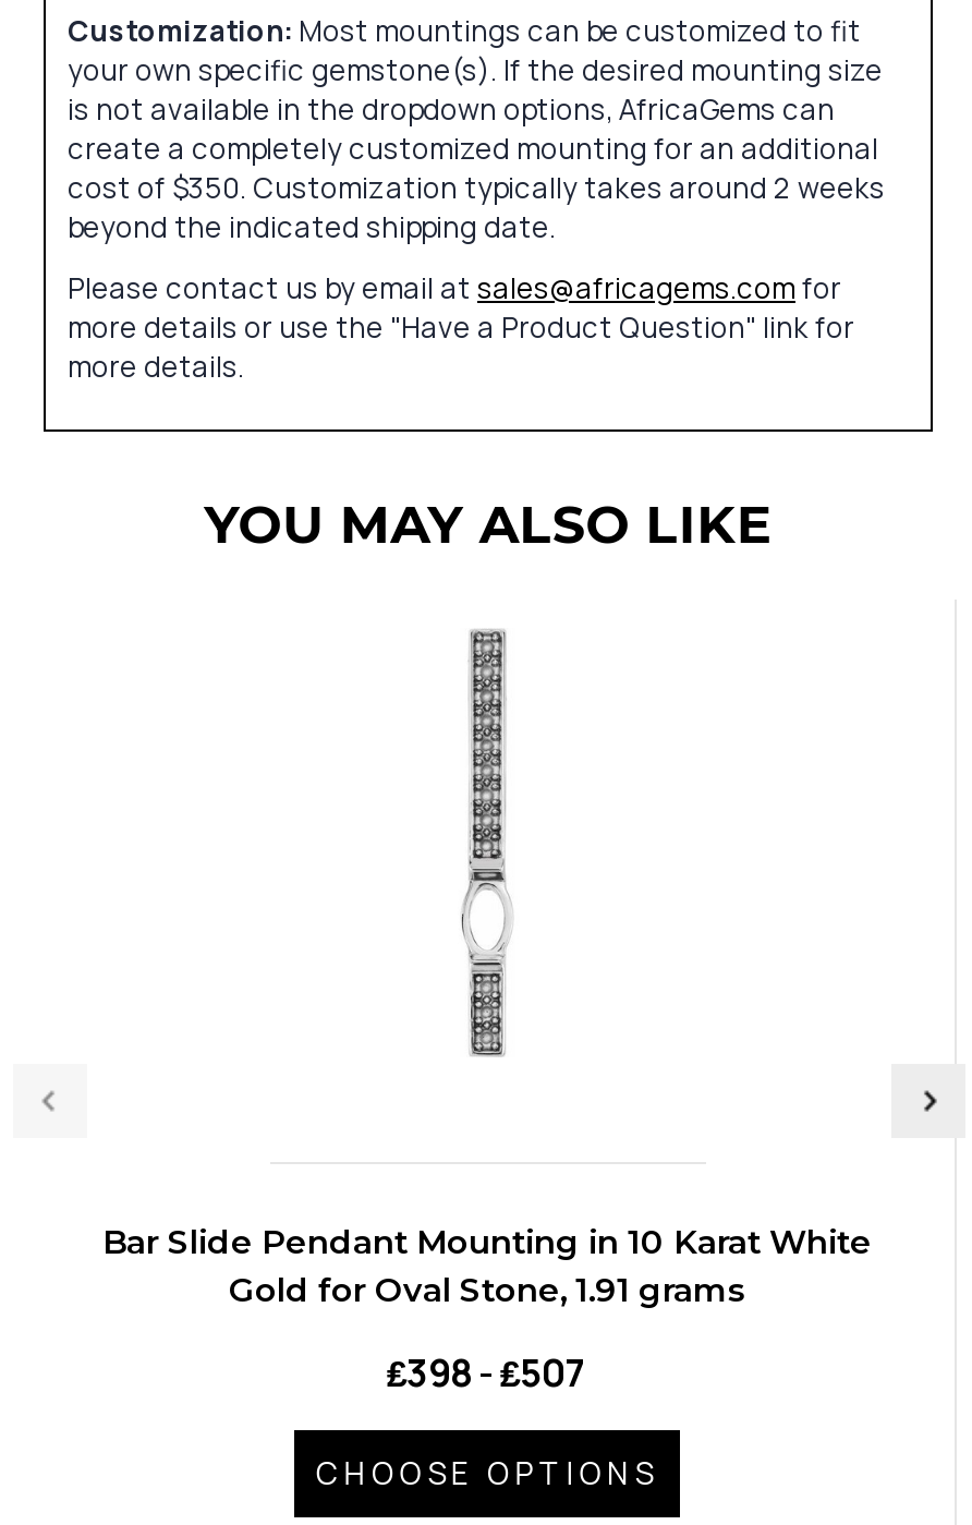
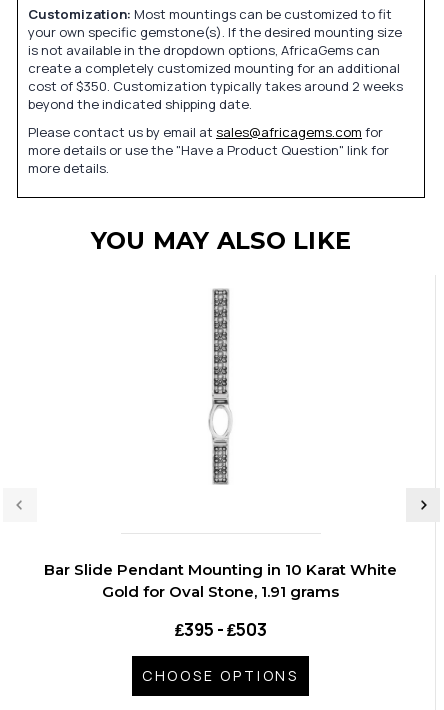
[387,1347,587,1397] ₤398 - ₤507 -> [174,618,266,641] ₤395 - ₤503

